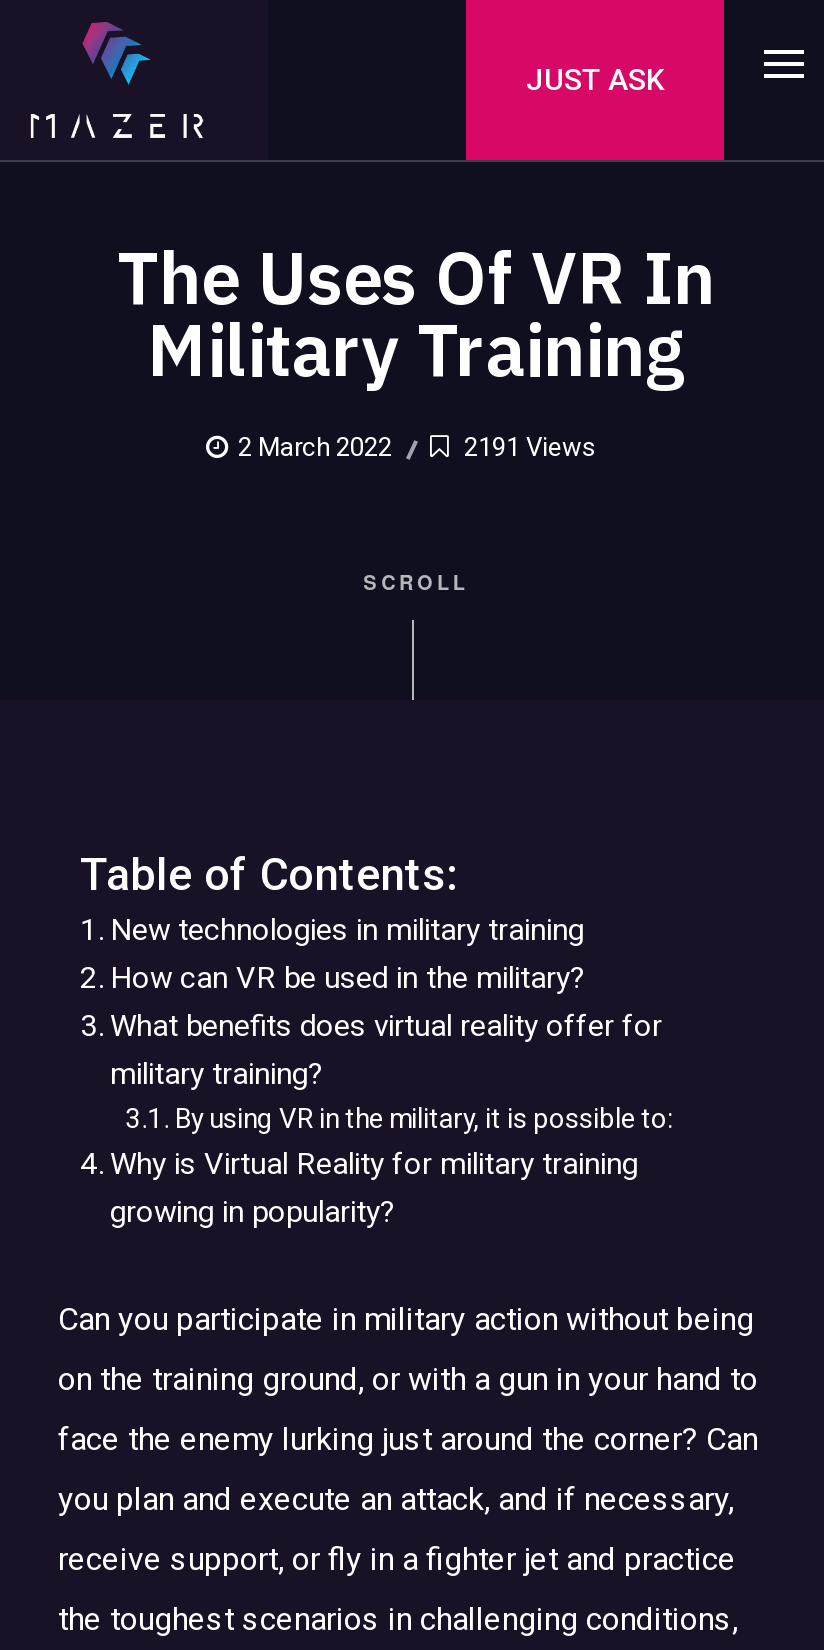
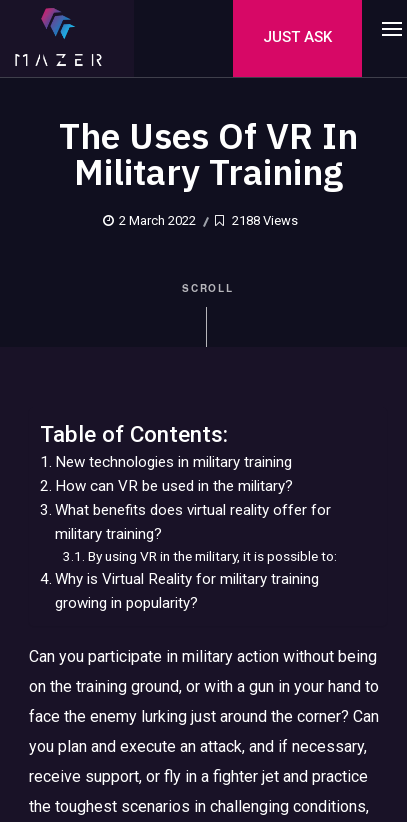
[458,432,596,462] 2191 Views -> [229,213,298,228] 2188 Views

